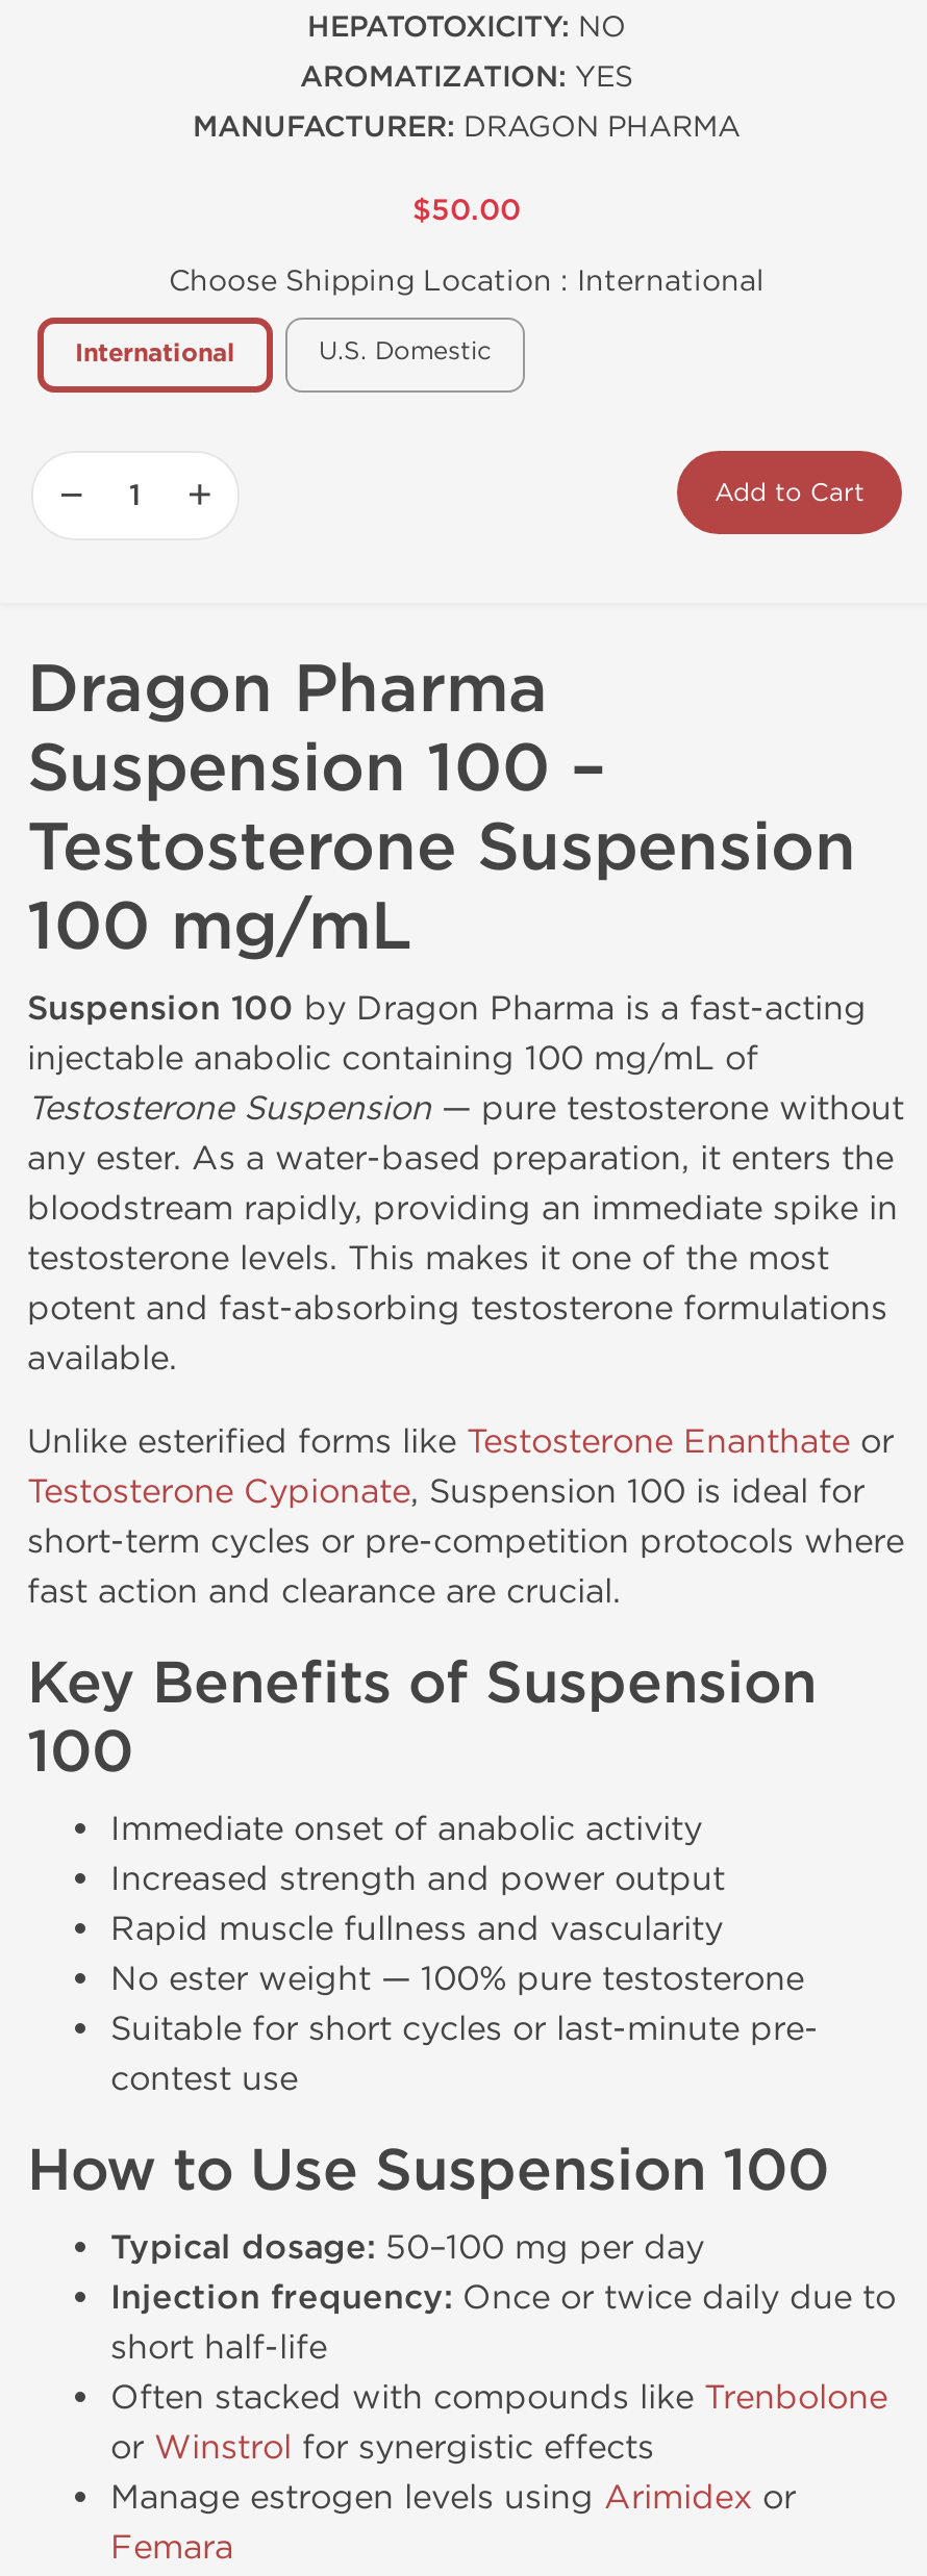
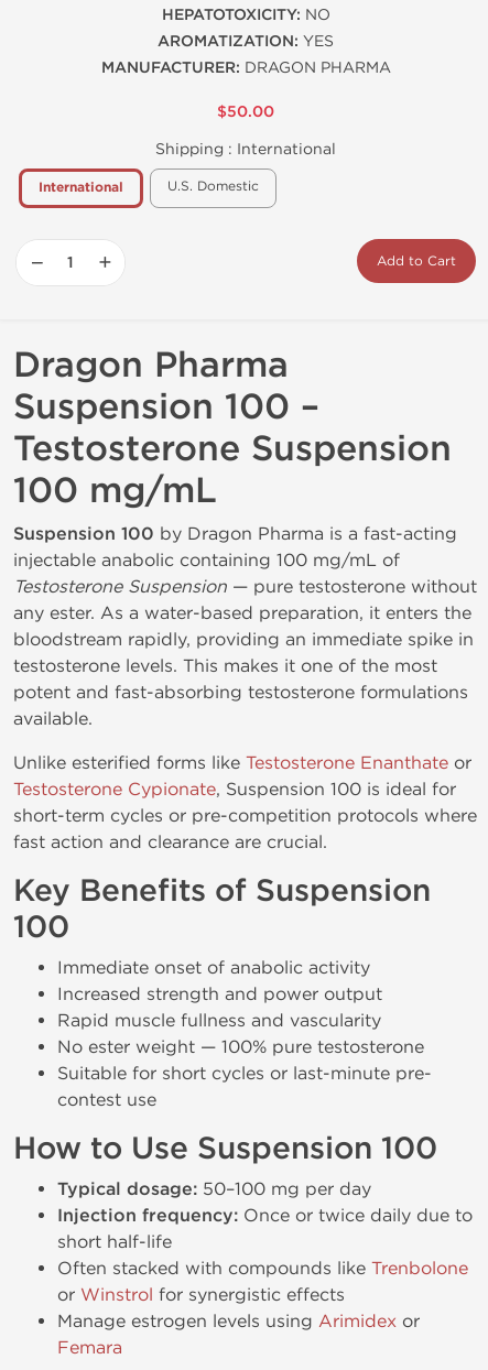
[169,263,765,299] Choose Shipping Location : International -> [155,140,336,159] Shipping : International

